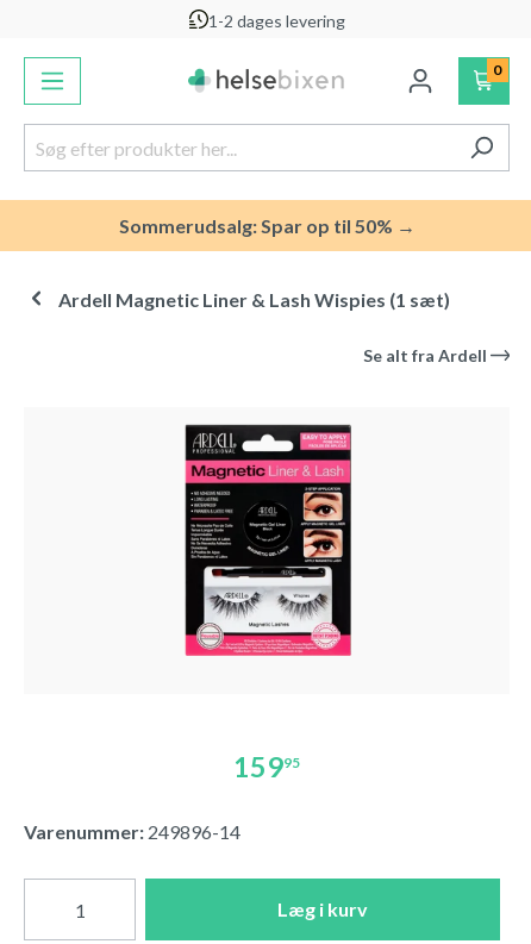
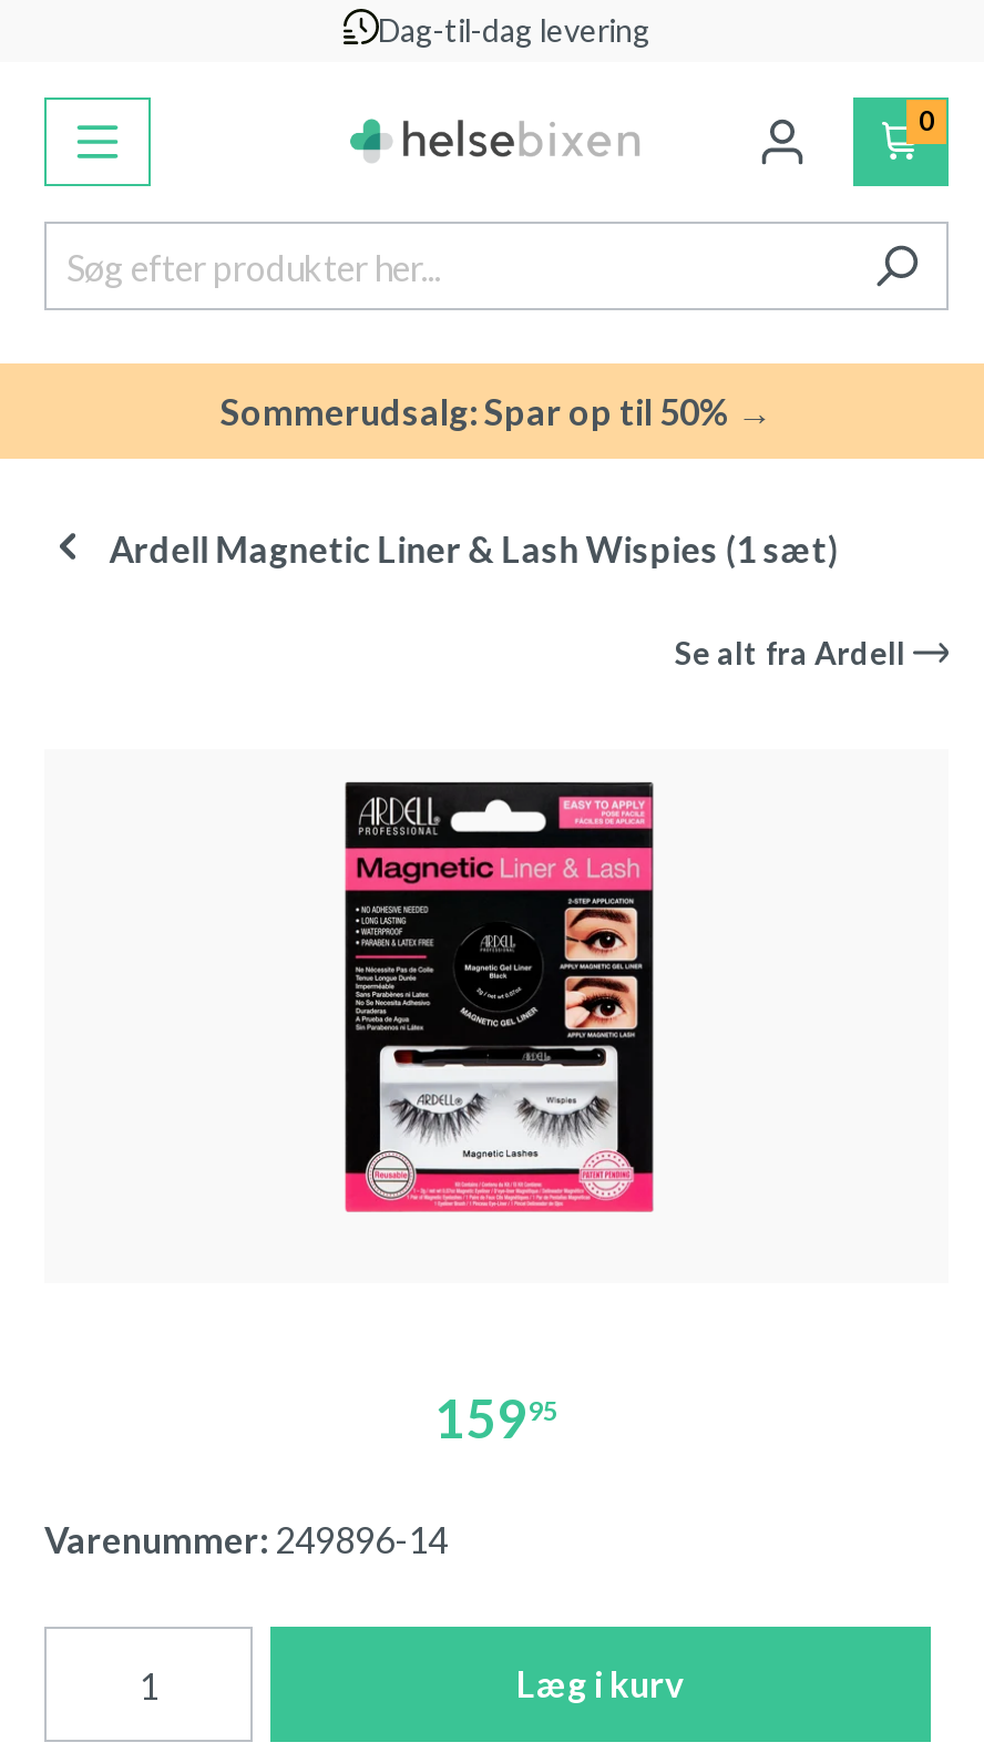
[208,10,345,30] 1-2 dages levering -> [378,10,650,48] Dag-til-dag levering

